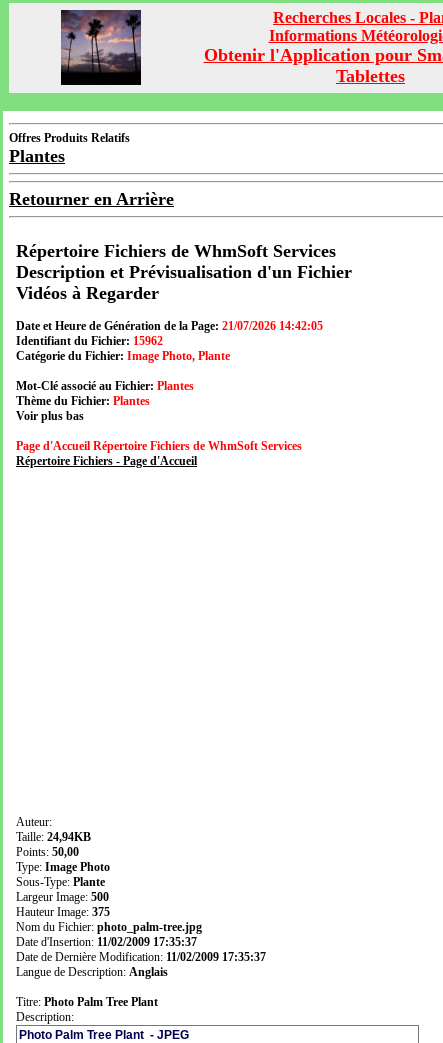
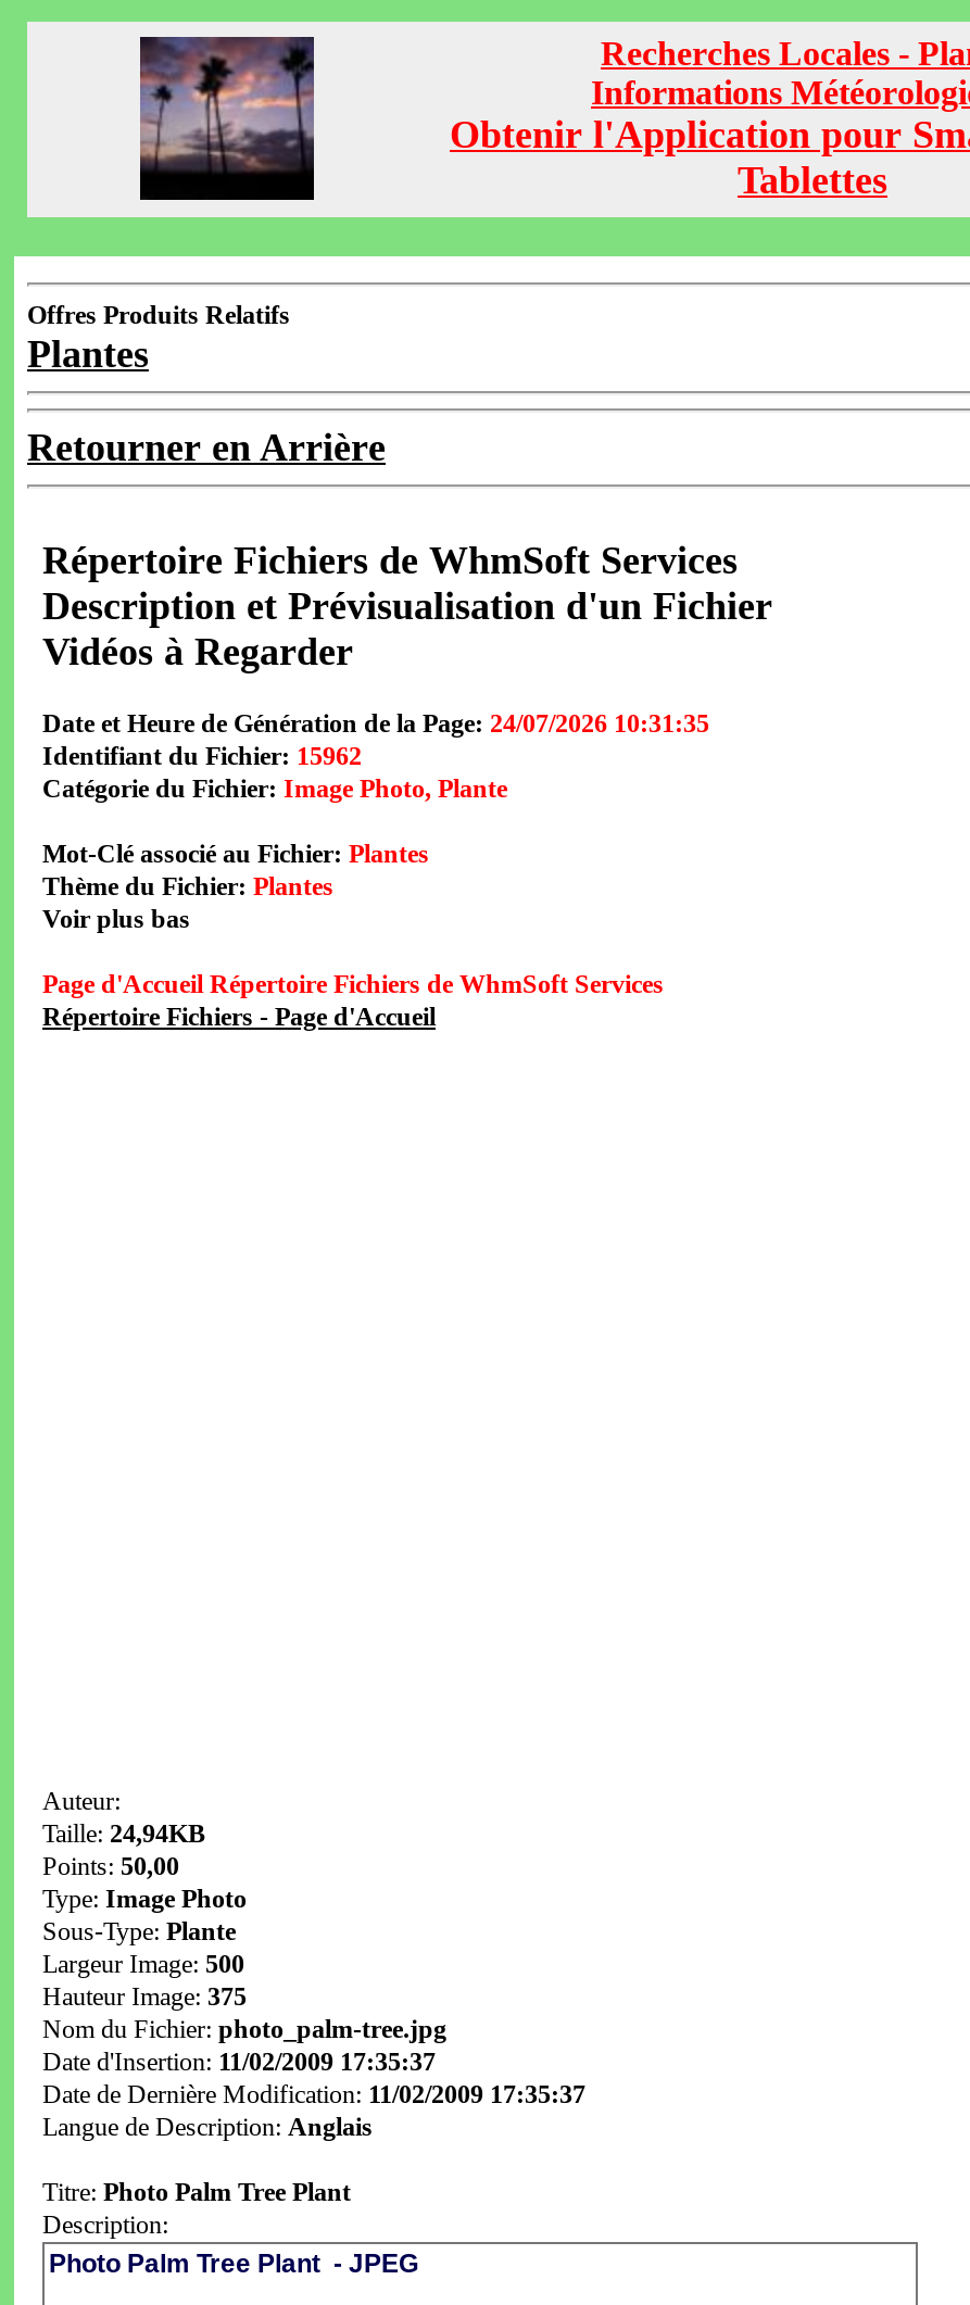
[16,319,323,333] Date et Heure de Génération de la Page: 21/07/2026 14:42:05 -> [42,708,709,739] Date et Heure de Génération de la Page: 24/07/2026 10:31:35

